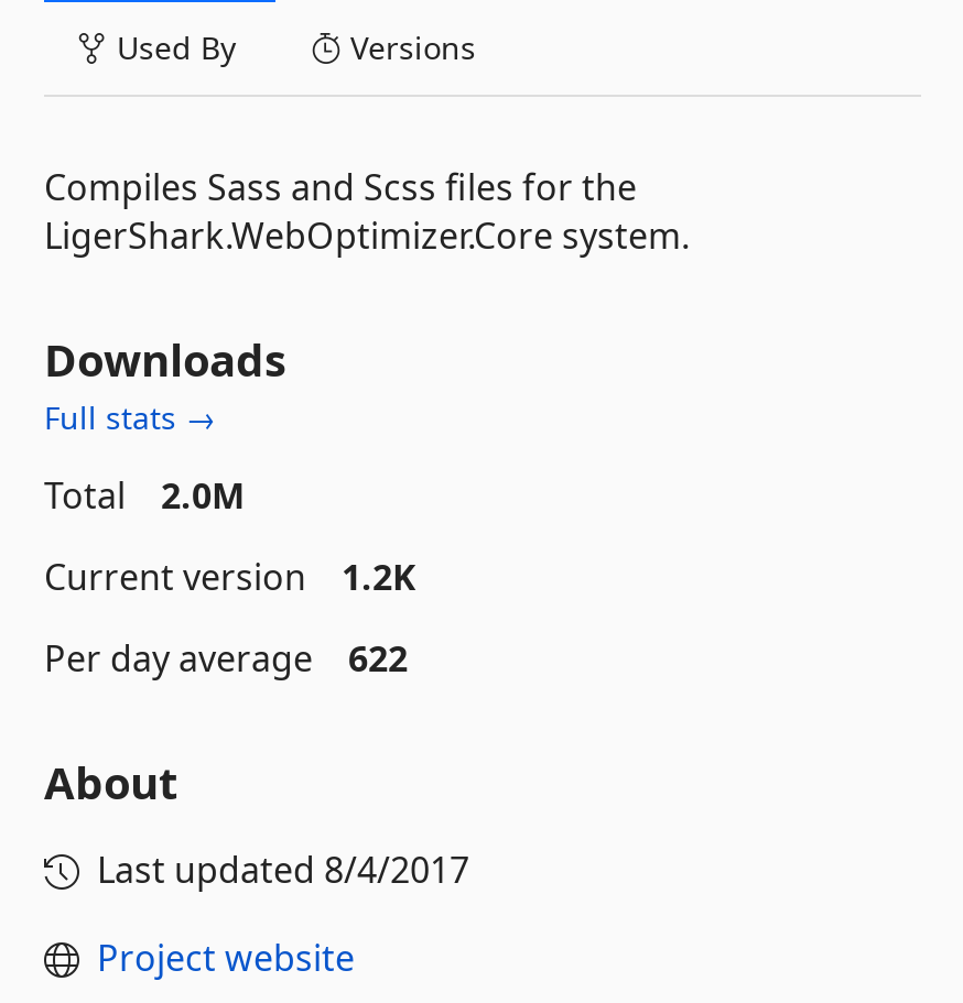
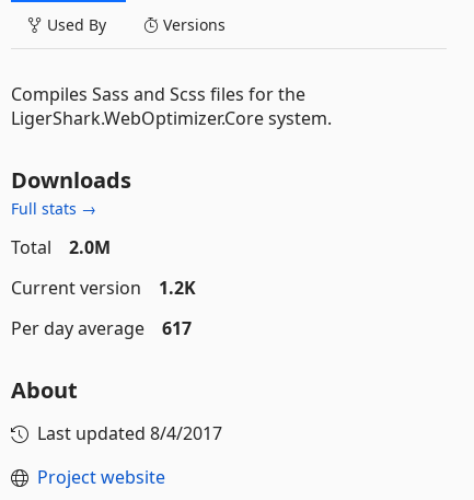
[44,634,408,682] Per day average 622 -> [11,316,192,340] Per day average 617

